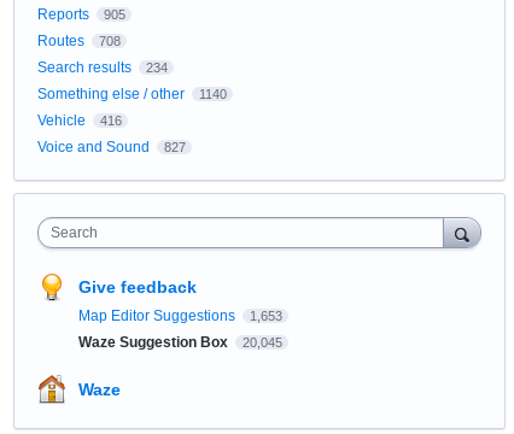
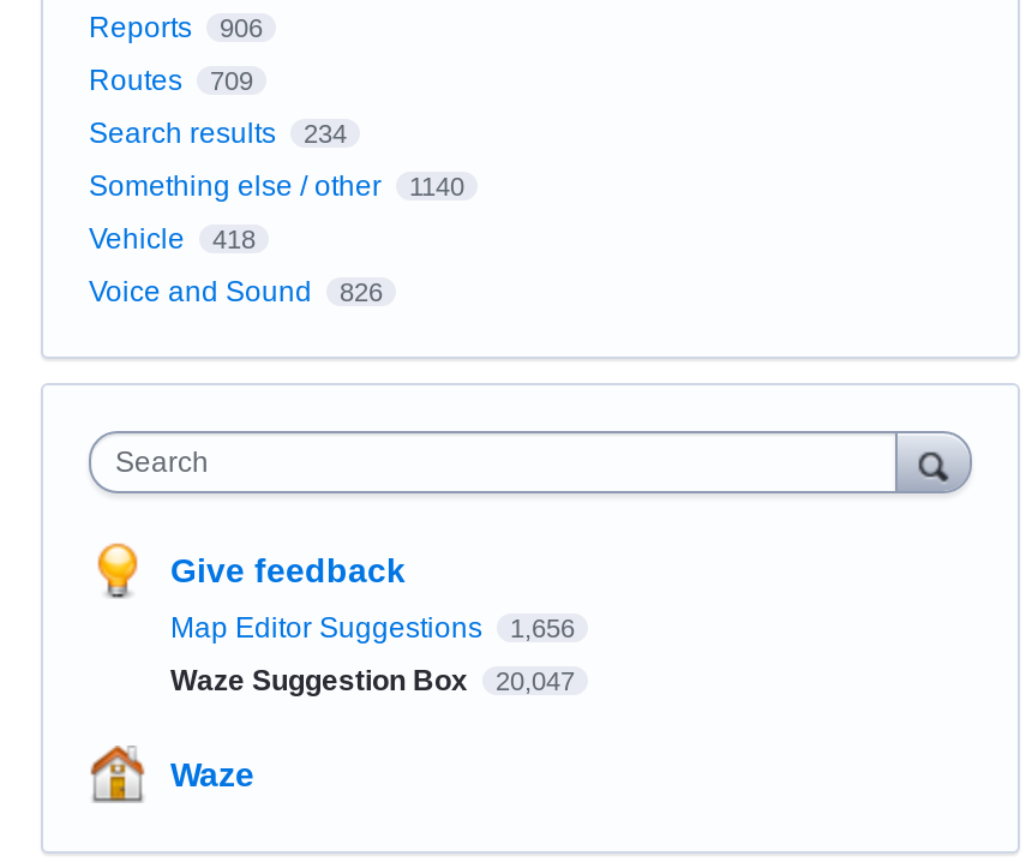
[37,6,125,23] Reports 905 -> [89,11,263,45] Reports 906
[37,33,120,50] Routes 708 -> [89,64,253,97] Routes 709
[37,112,121,129] Vehicle 416 -> [89,222,256,256] Vehicle 418
[37,139,185,156] Voice and Sound 827 -> [89,275,383,309] Voice and Sound 826
[78,308,282,324] Map Editor Suggestions 1,653 -> [170,611,575,645] Map Editor Suggestions 1,656
[78,334,282,351] Waze Suggestion Box 20,045 -> [170,664,575,698] Waze Suggestion Box 20,047

